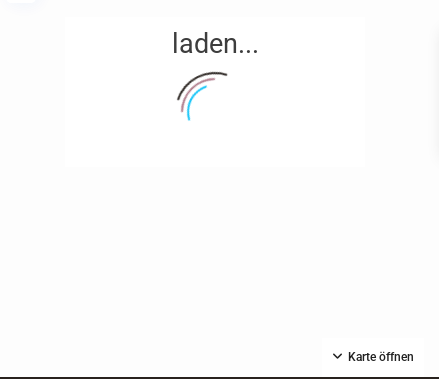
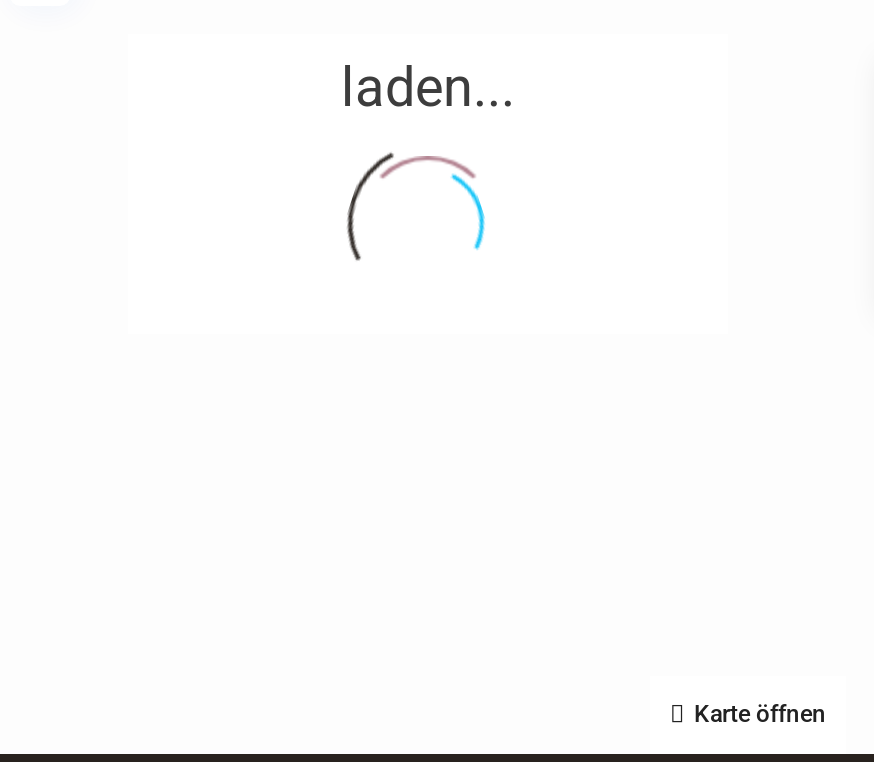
[175,71,243,129] [image] -> [346,144,486,262] [image]

